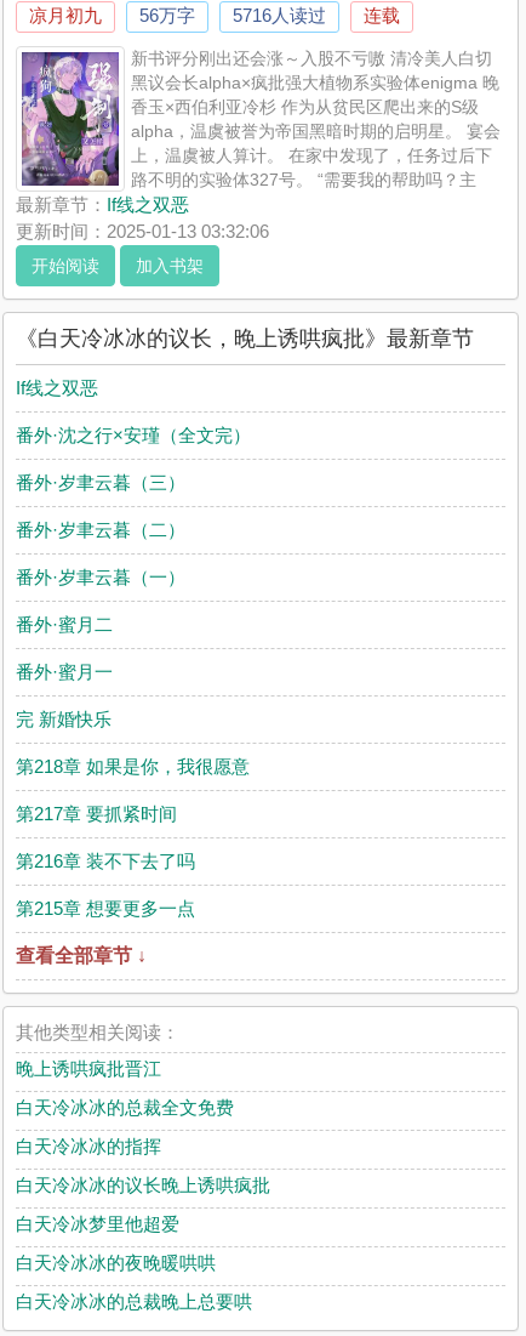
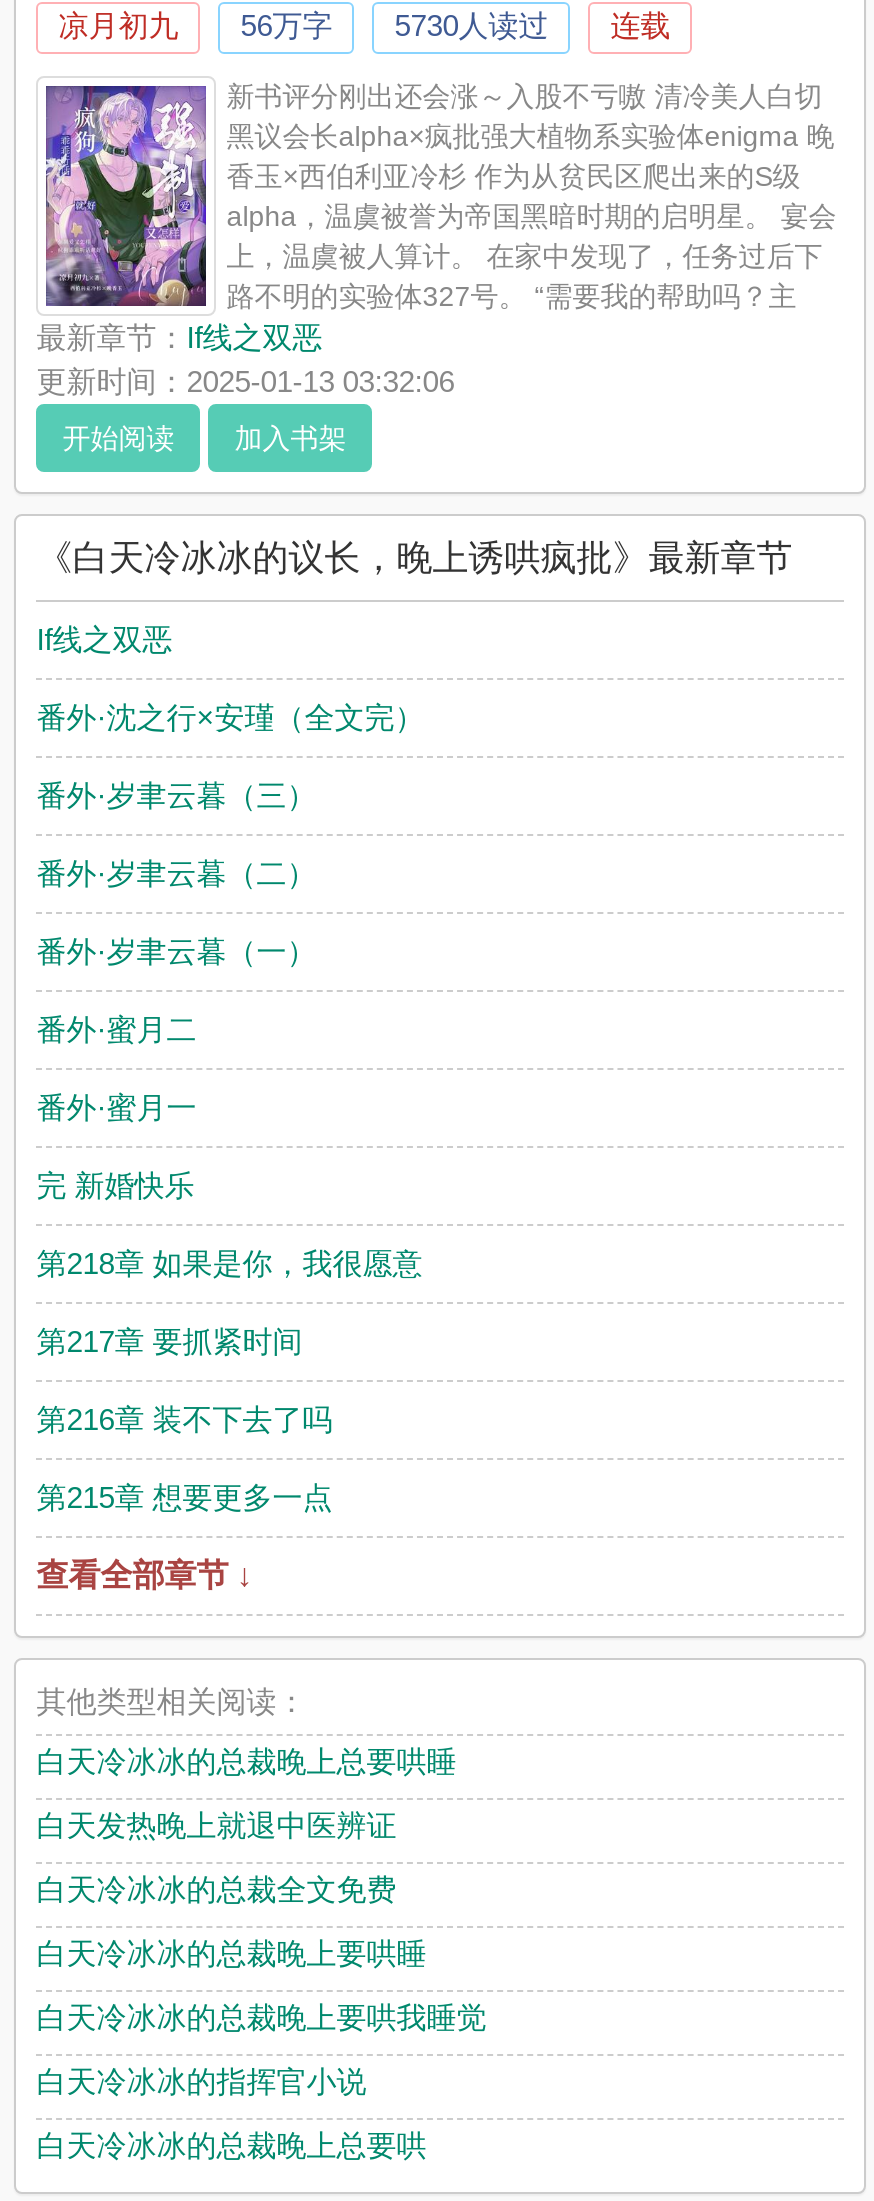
[29,5,400,25] 凉月初九 56万字 5716人读过 连载 -> [58,8,670,42] 凉月初九 56万字 5730人读过 连载
[16,1058,161,1079] 晚上诱哄疯批晋江 -> [36,1744,456,1842] 白天冷冰冰的总裁晚上总要哄睡 | 白天发热晚上就退中医辨证
moved [16,1097,234,1118] -> [36,1872,396,1906]: 白天冷冰冰的总裁全文免费
[16,1136,271,1273] 白天冷冰冰的指挥 | 白天冷冰冰的议长晚上诱哄疯批 | 白天冷冰梦里他超爱 | 白天冷冰冰的夜晚暖哄哄 -> [36,1936,486,2098] 白天冷冰冰的总裁晚上要哄睡 | 白天冷冰冰的总裁晚上要哄我睡觉 | 白天冷冰冰的指挥官小说

